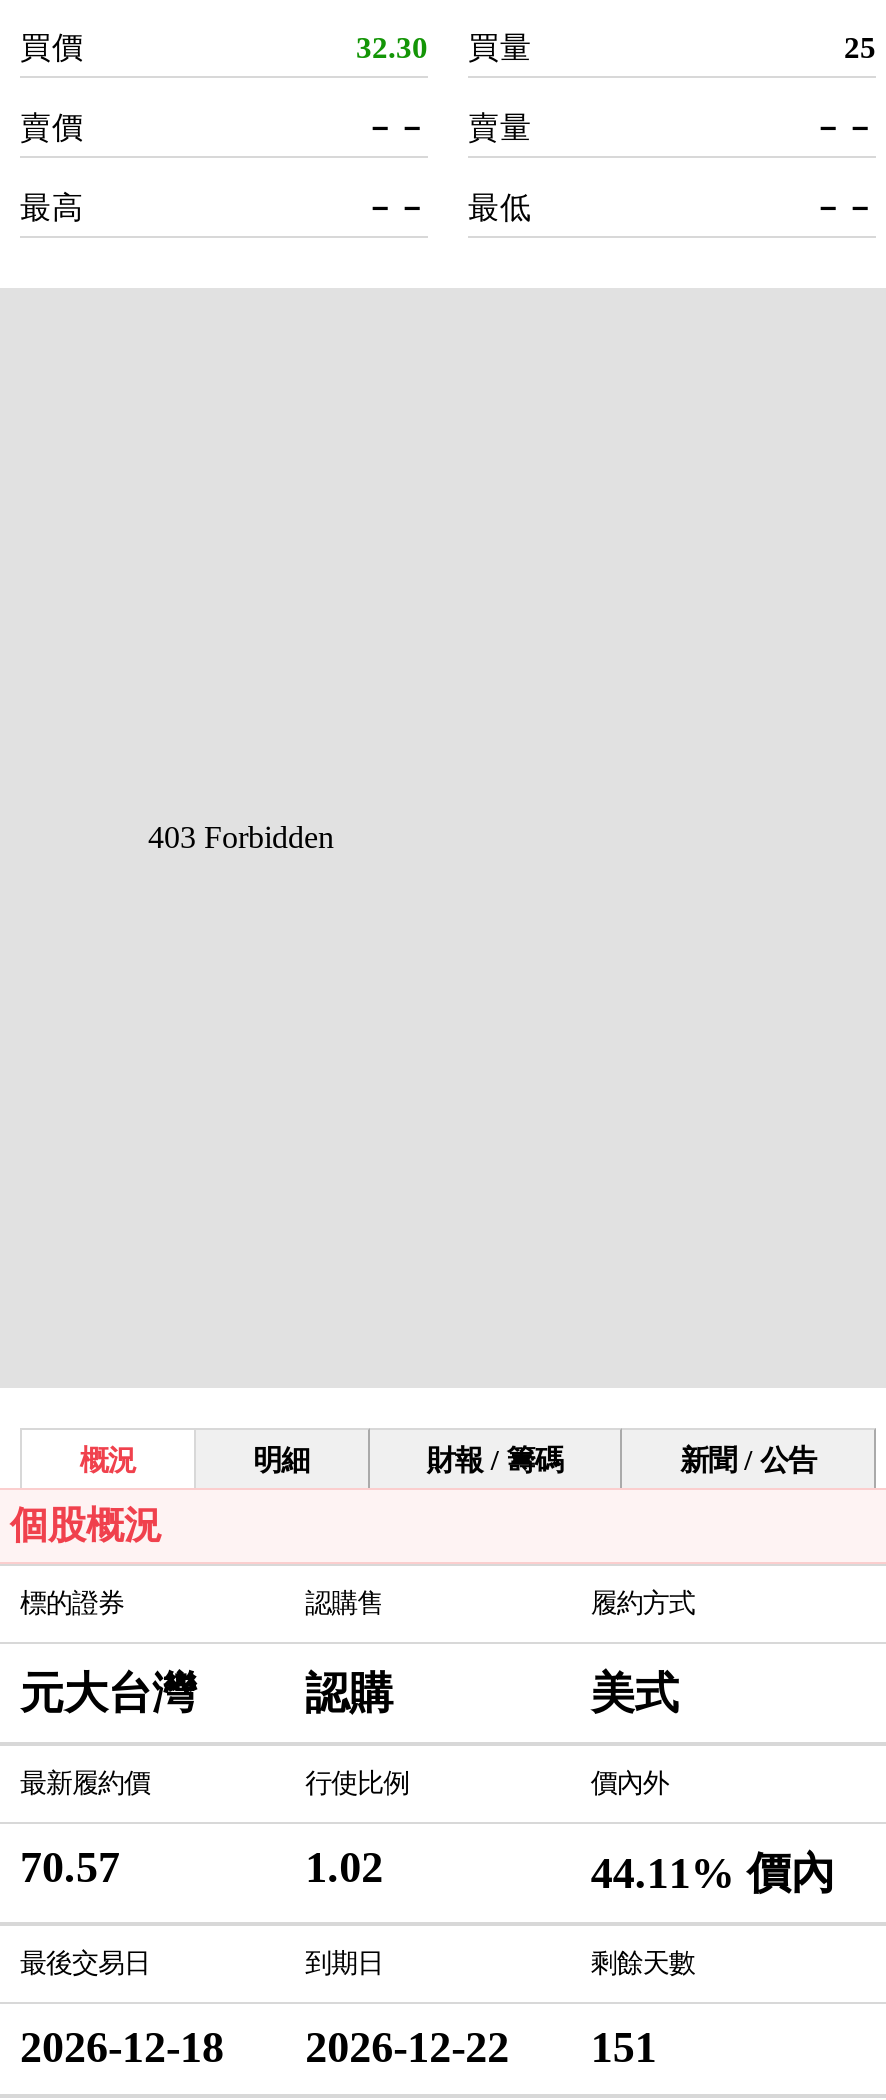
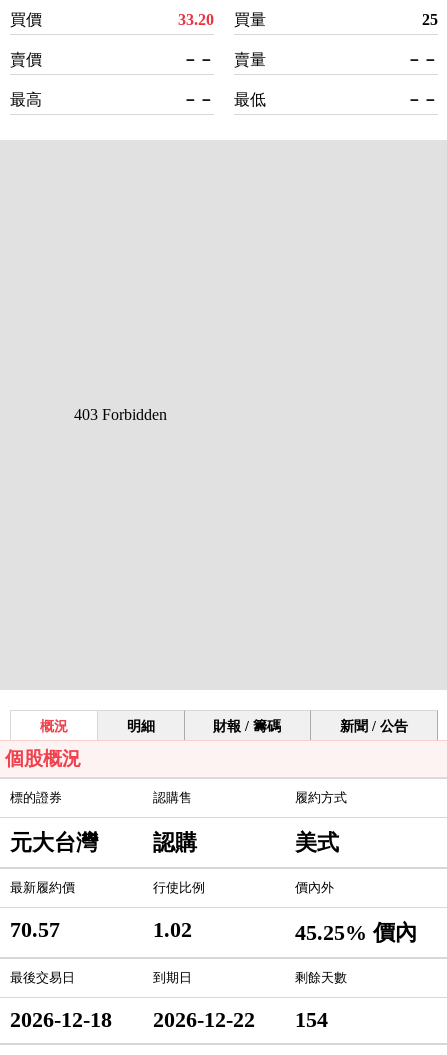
[356,30,532,64] 32.30 買量 -> [178,11,266,28] 33.20 買量
[591,1850,835,1898] 44.11% 價內 -> [295,921,417,945] 45.25% 價內
[20,2024,657,2072] 2026-12-18 2026-12-22 151 -> [10,1008,328,1032] 2026-12-18 2026-12-22 154

